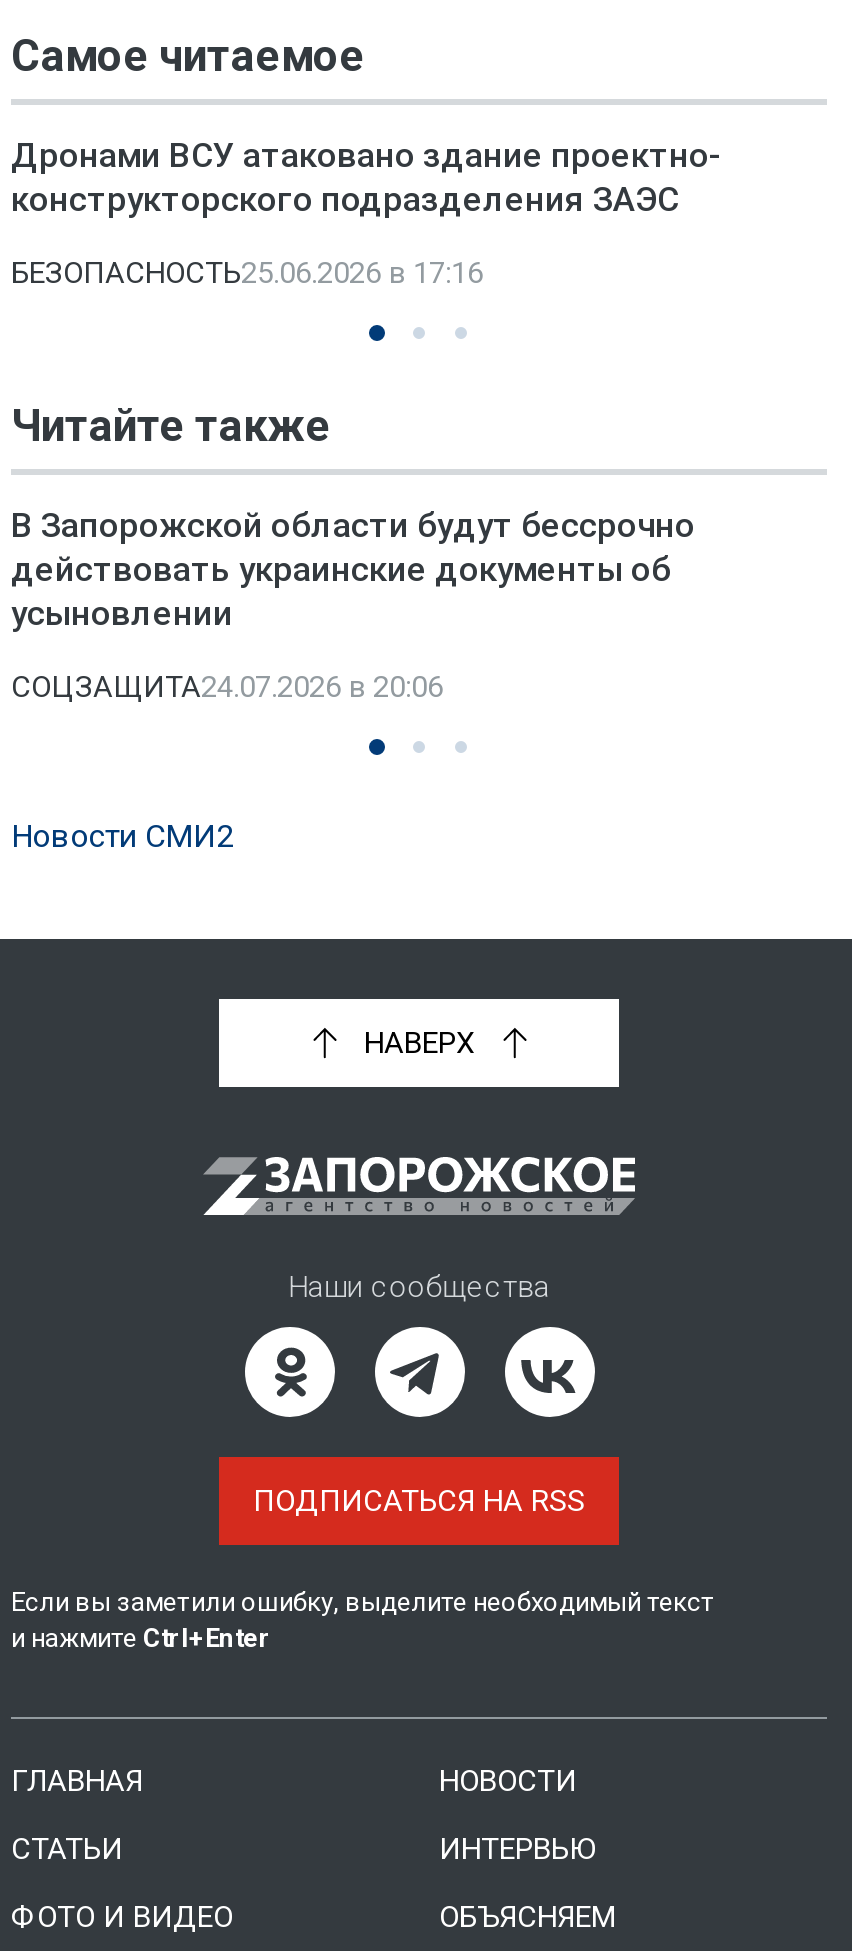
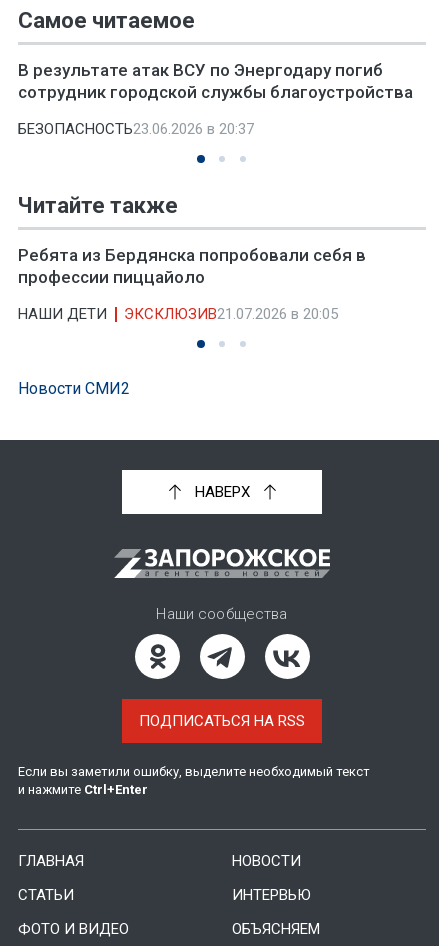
[11,135,721,219] Дронами ВСУ атаковано здание проектно- | конструкторского подразделения ЗАЭС -> [18,60,413,102] В результате атак ВСУ по Энергодару погиб | сотрудник городской службы благоустройства
[11,255,483,291] БЕЗОПАСНОСТЬ25.06.2026 в 17:16 -> [18,120,254,138] БЕЗОПАСНОСТЬ23.06.2026 в 20:37
[11,505,695,633] В Запорожской области будут бессрочно | действовать украинские документы об | усыновлении -> [18,245,366,287] Ребята из Бердянска попробовали себя в | профессии пиццайоло
[11,669,443,705] СОЦЗАЩИТА24.07.2026 в 20:06 -> [18,305,338,323] НАШИ ДЕТИ | ЭКСКЛЮЗИВ21.07.2026 в 20:05

